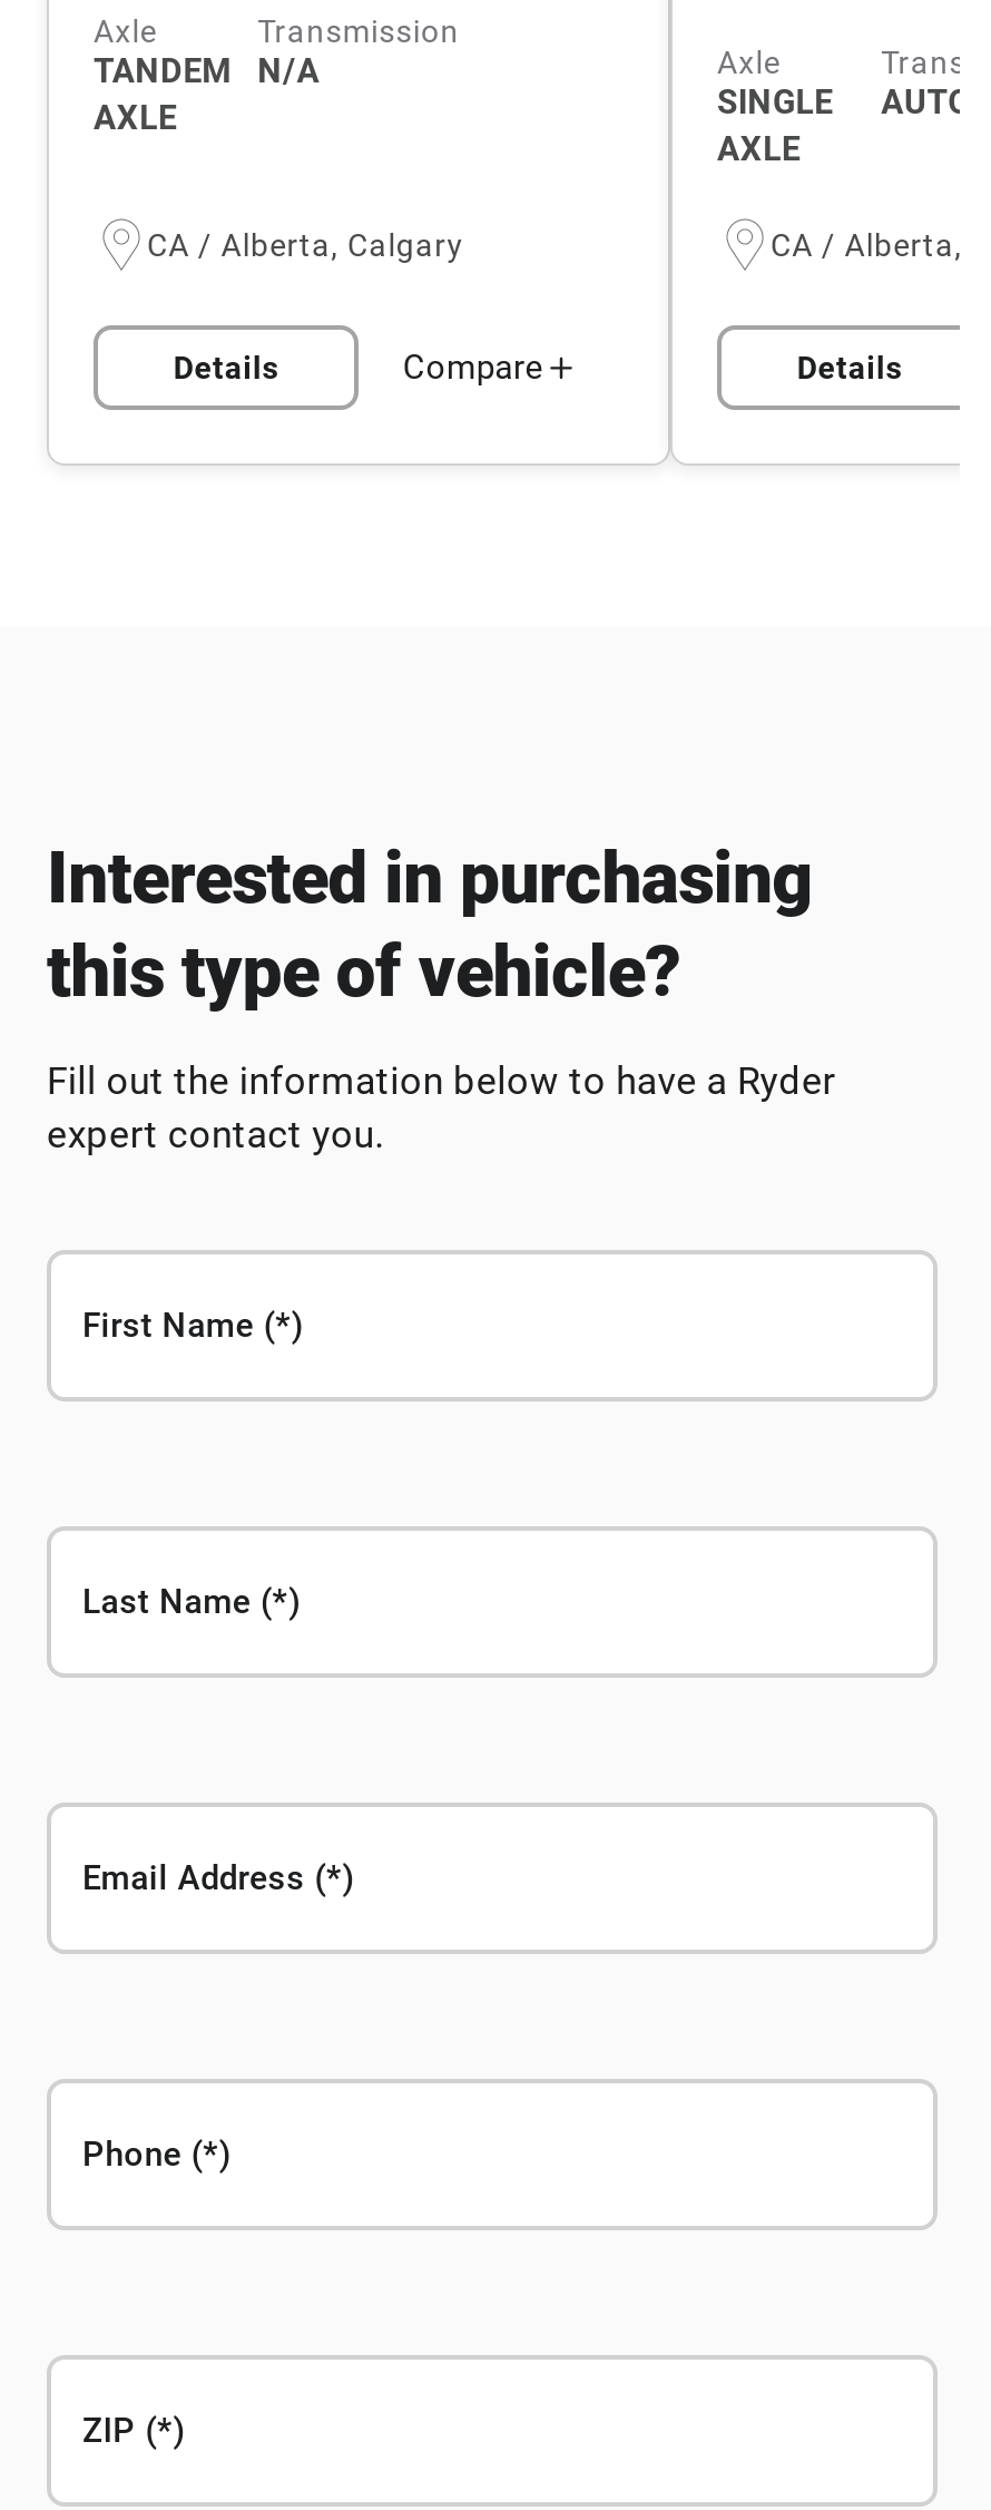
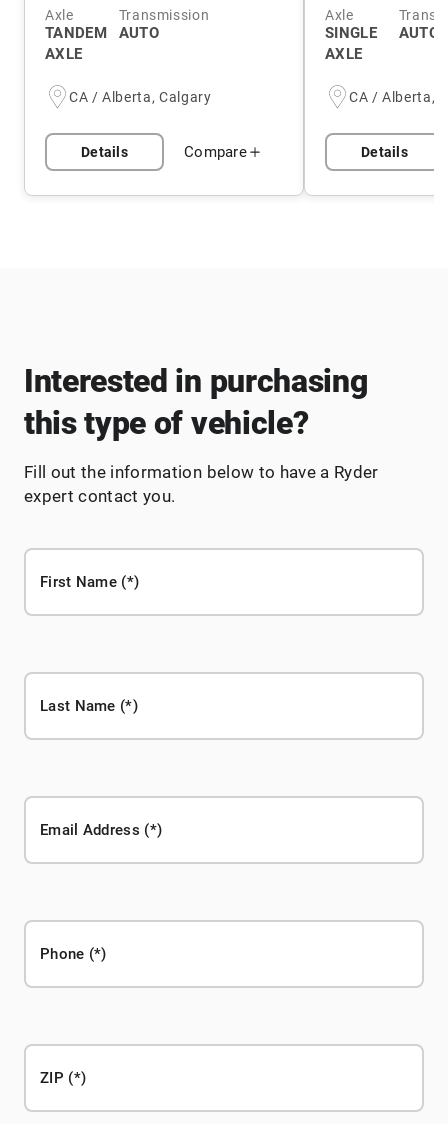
[258,51,320,91] N/A -> [119,24,159,42] AUTO

